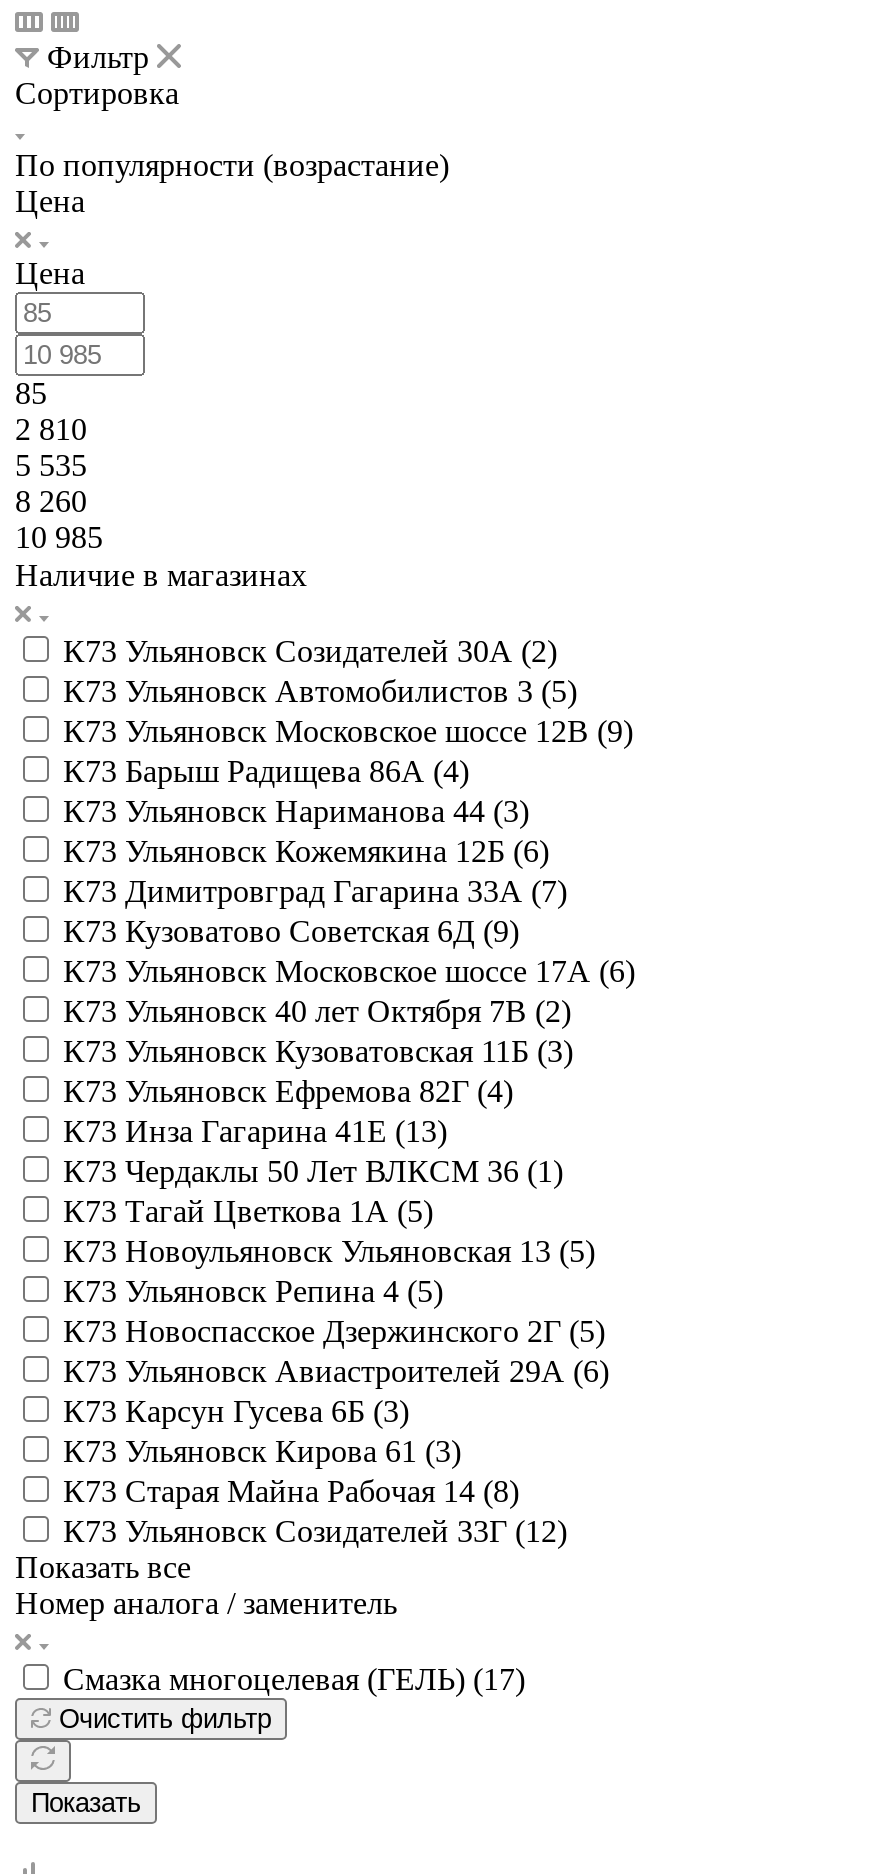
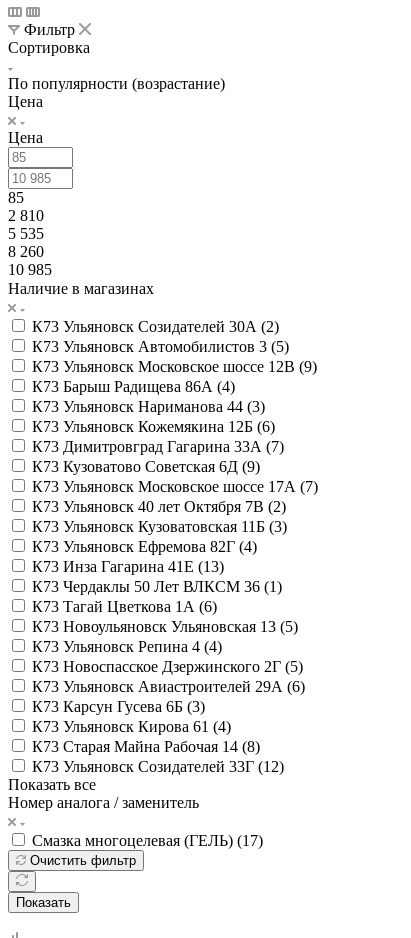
[63,954,635,988] К73 Ульяновск Московское шоссе 17А (6) -> [32,478,318,495] К73 Ульяновск Московское шоссе 17А (7)
[63,1194,433,1228] К73 Тагай Цветкова 1А (5) -> [32,598,217,615] К73 Тагай Цветкова 1А (6)
[63,1274,443,1308] К73 Ульяновск Репина 4 (5) -> [32,638,222,655] К73 Ульяновск Репина 4 (4)
[63,1434,461,1468] К73 Ульяновск Кирова 61 (3) -> [32,718,231,735] К73 Ульяновск Кирова 61 (4)

